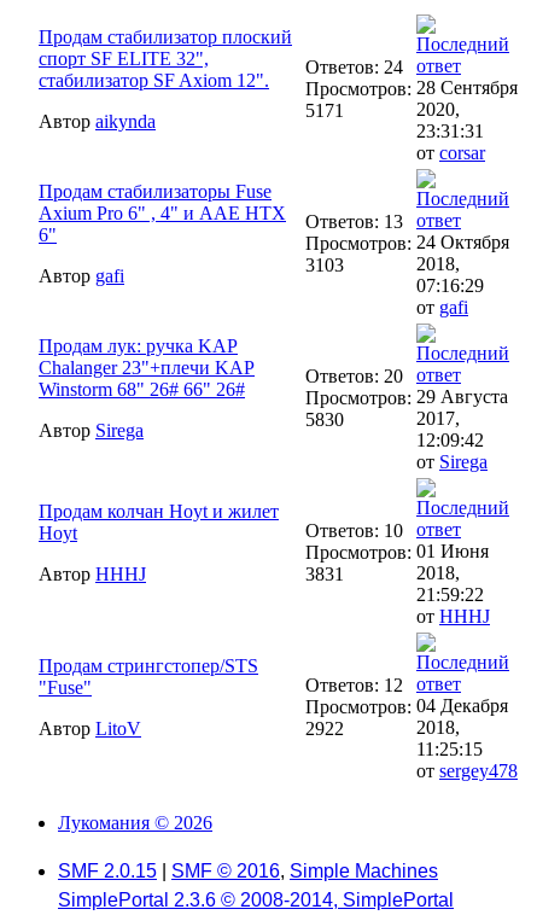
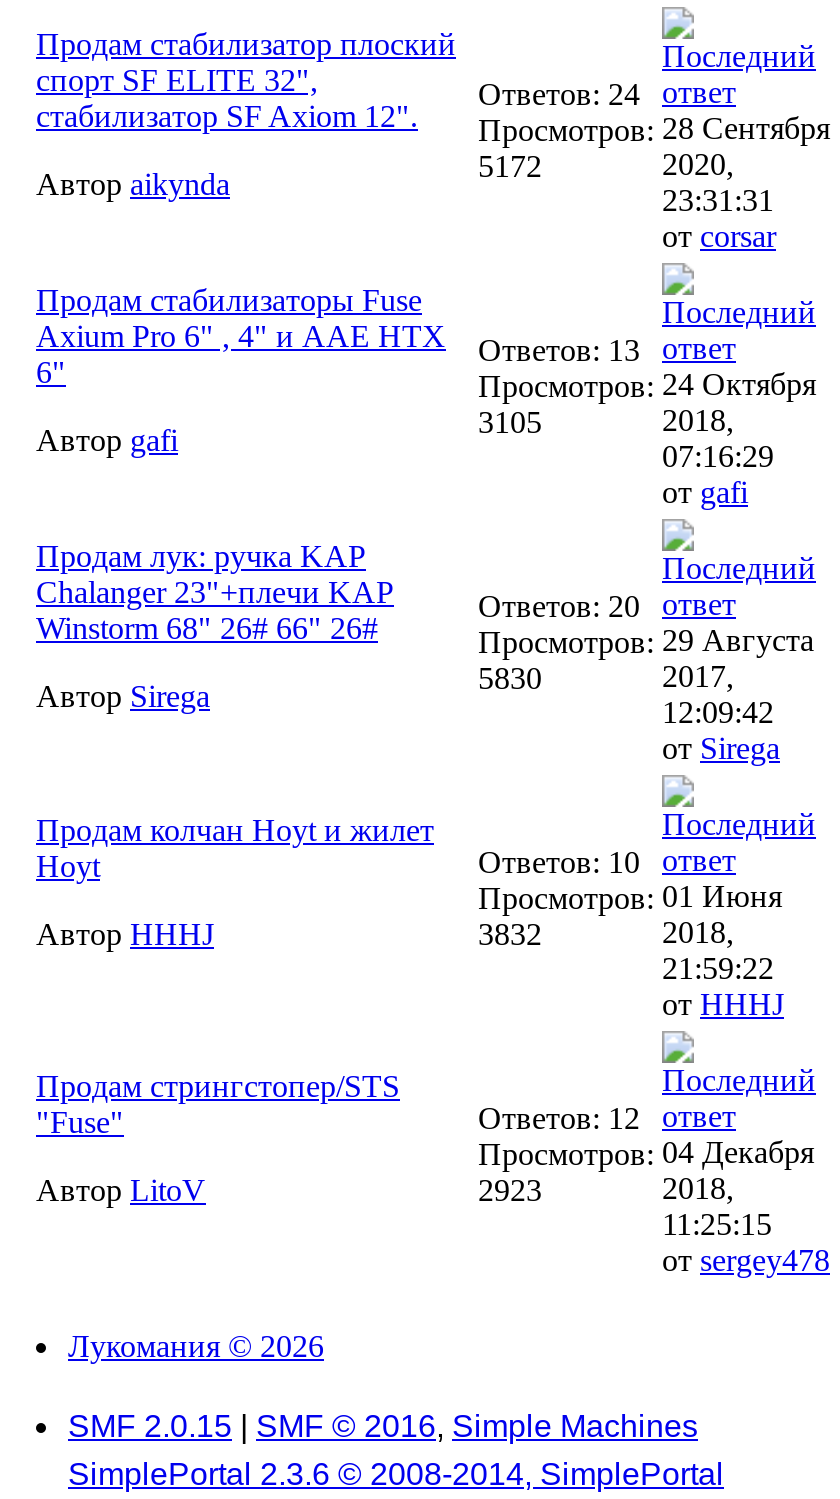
[305,100,344,120] 5171 -> [478,148,542,182] 5172
[305,254,344,275] 3103 -> [478,404,542,438] 3105
[305,563,344,584] 3831 -> [478,916,542,950] 3832
[305,718,344,738] 2922 -> [478,1172,542,1206] 2923

